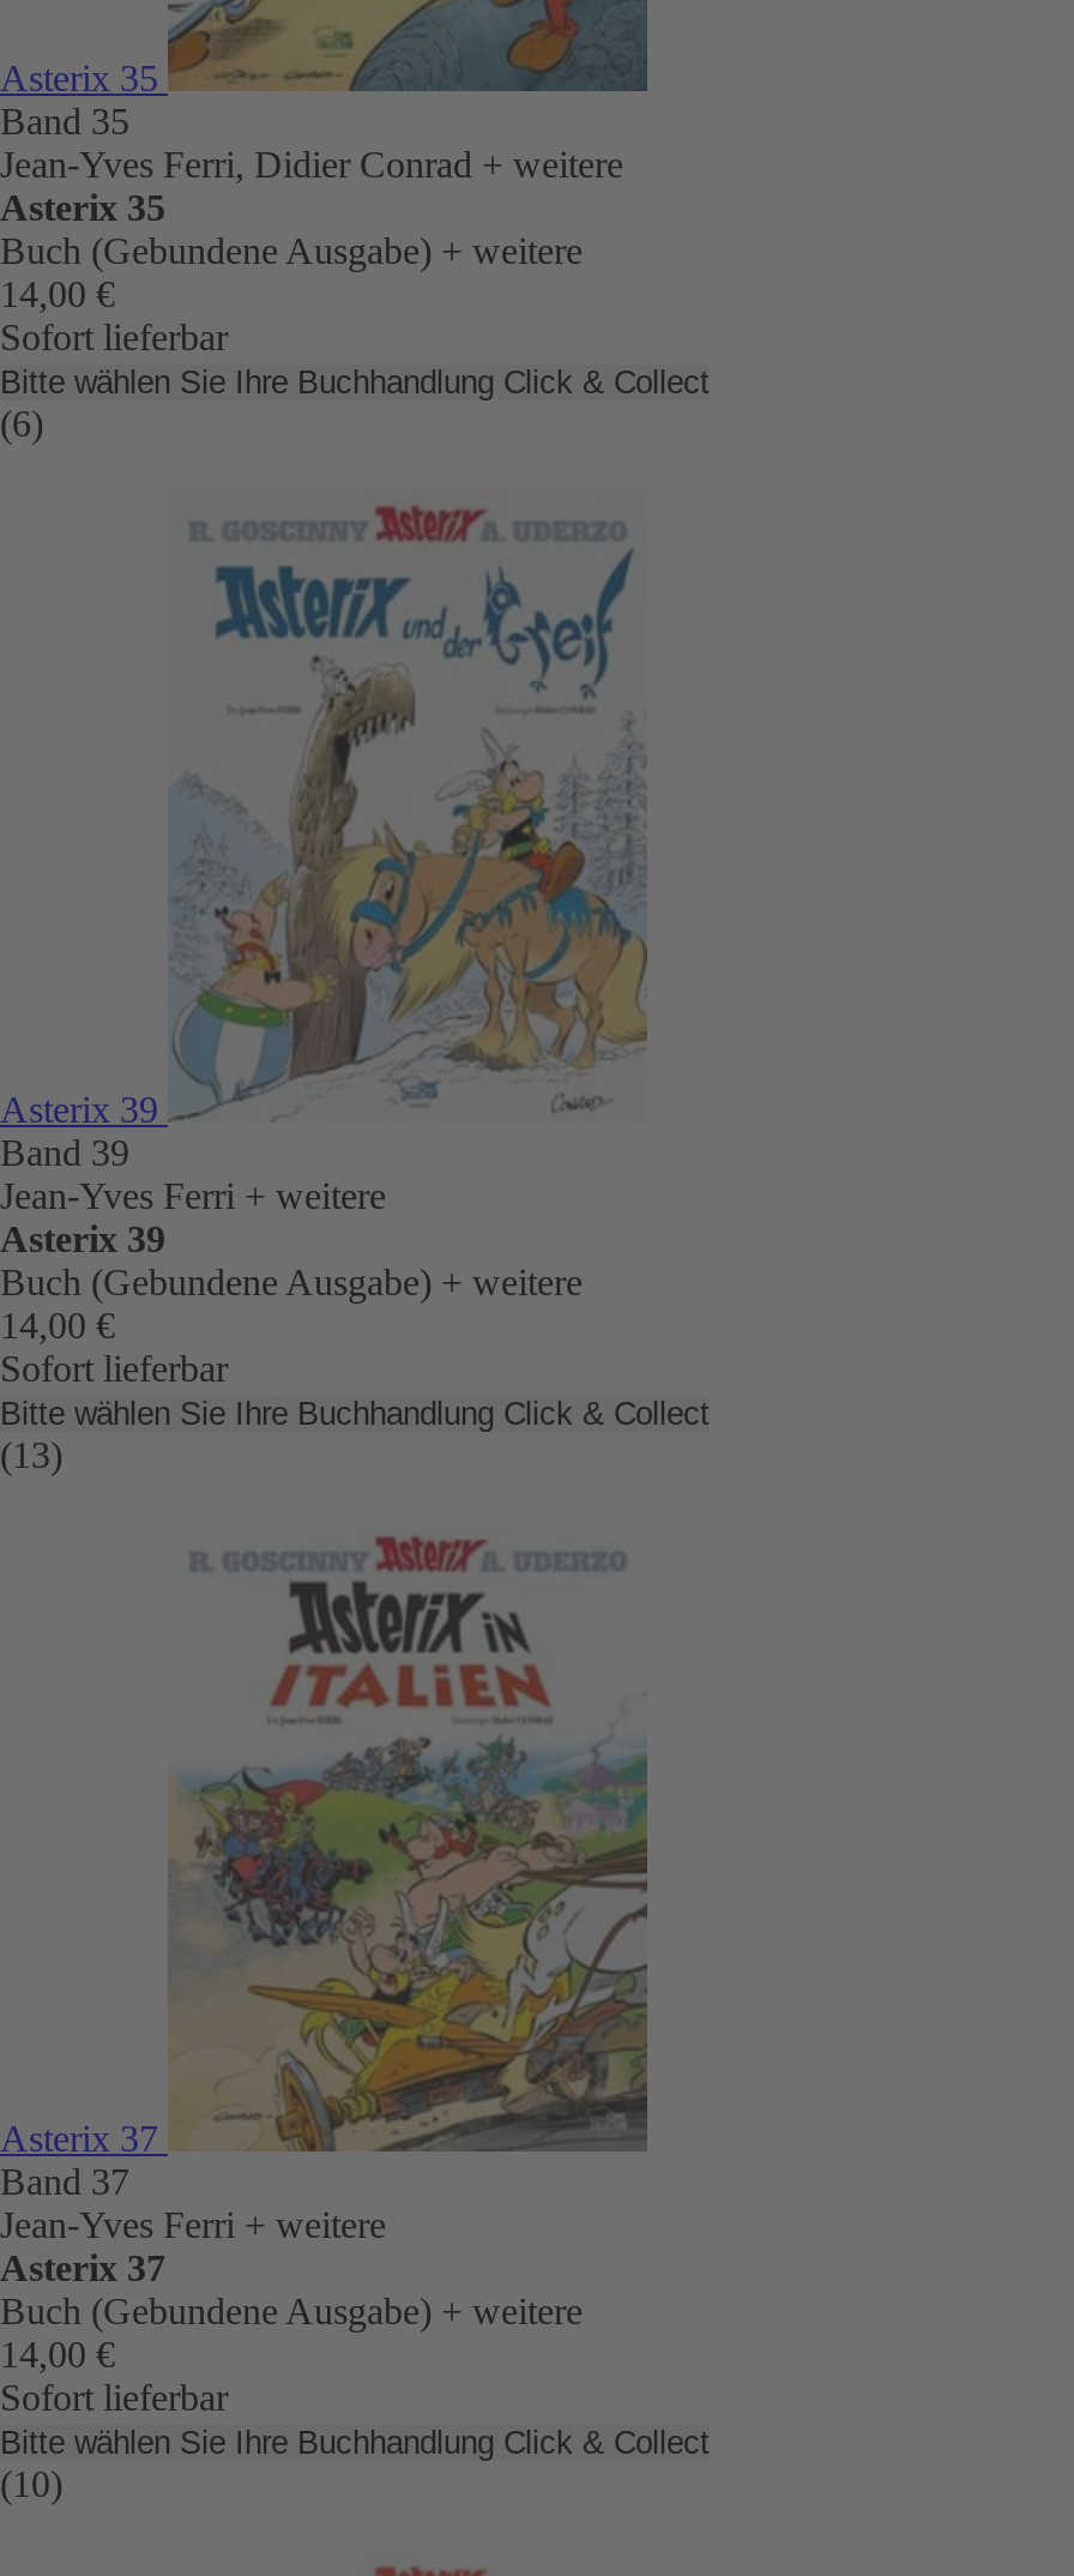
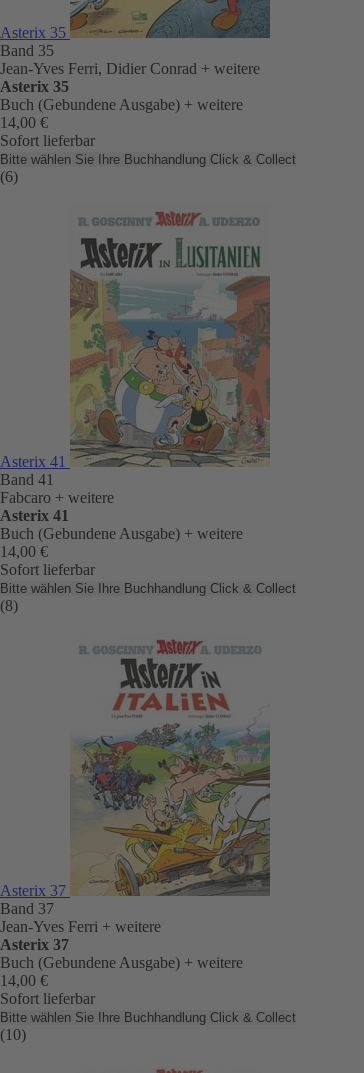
[0,513,647,1259] [image] | Asterix 39 | Band 39 | Jean-Yves Ferri + weitere | Asterix 39 -> [0,229,271,524] [image] | Asterix 41 | Band 41 | Fabcaro + weitere | Asterix 41
[0,1434,62,1475] (13) -> [0,597,18,614] (8)

